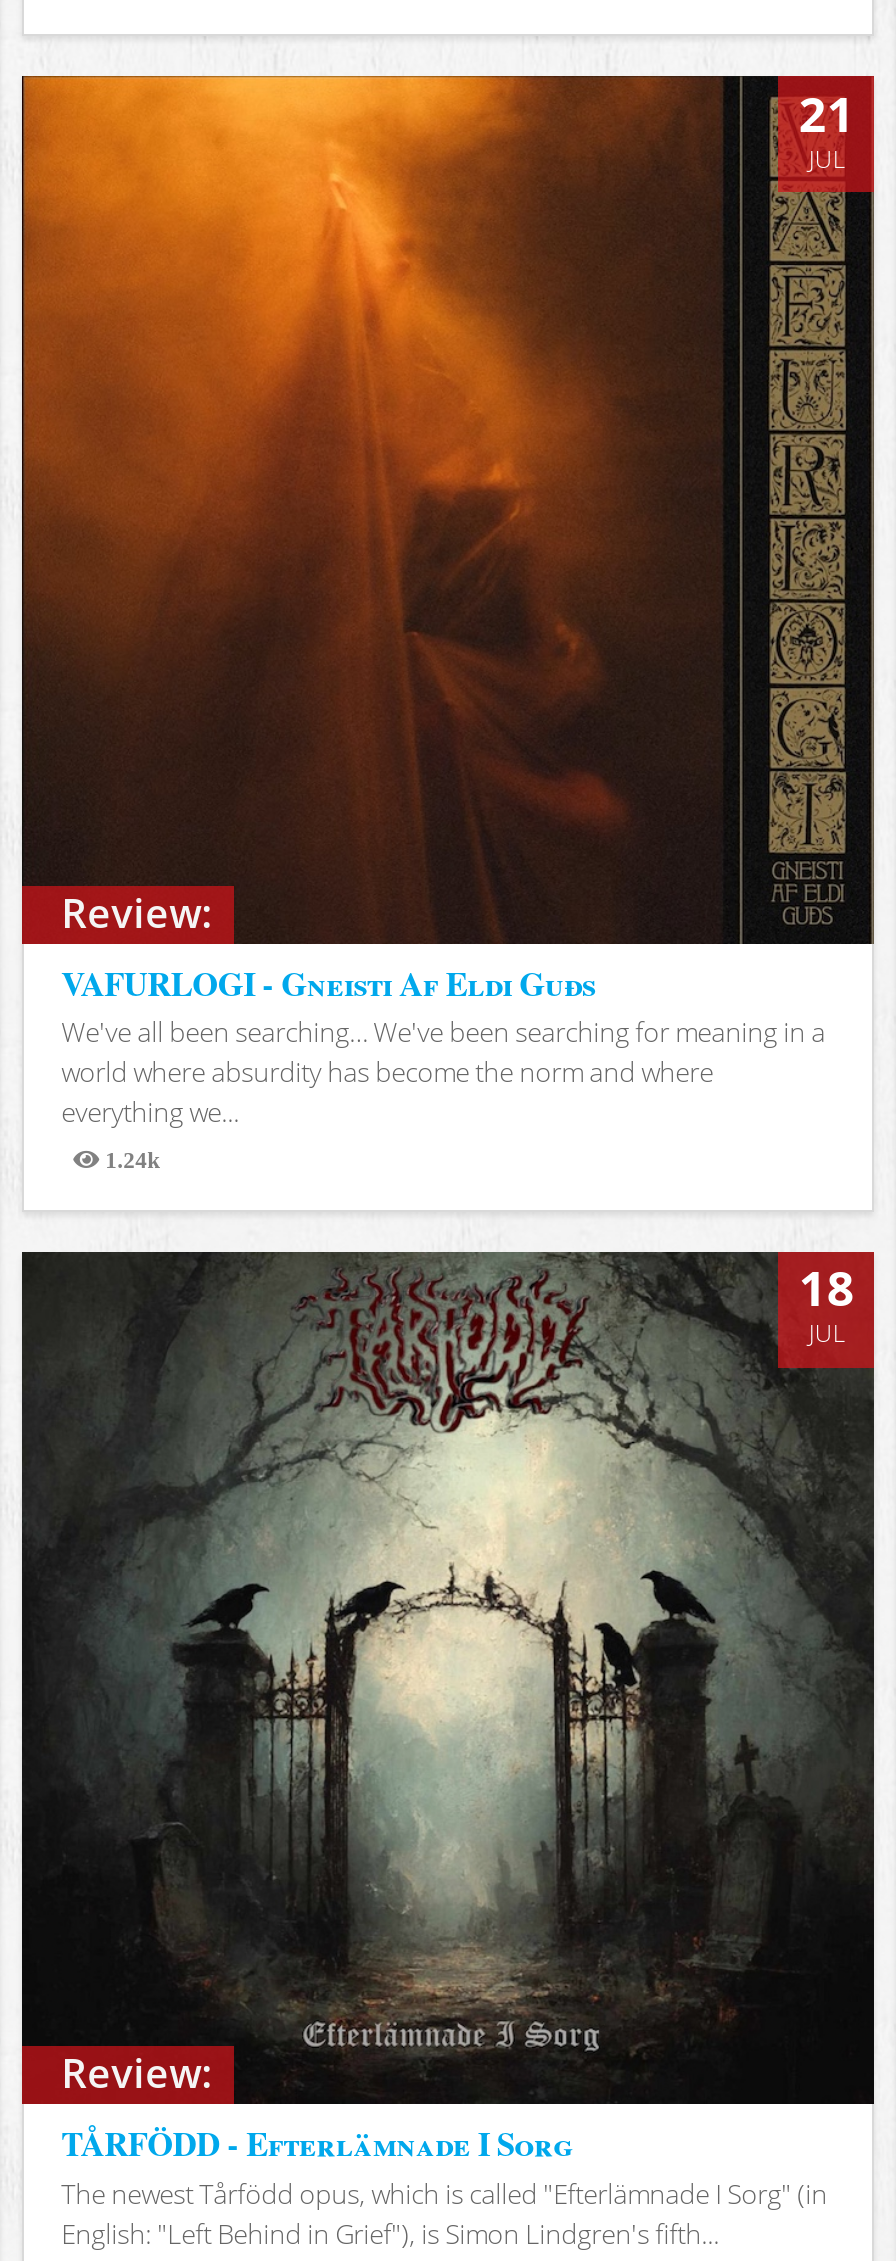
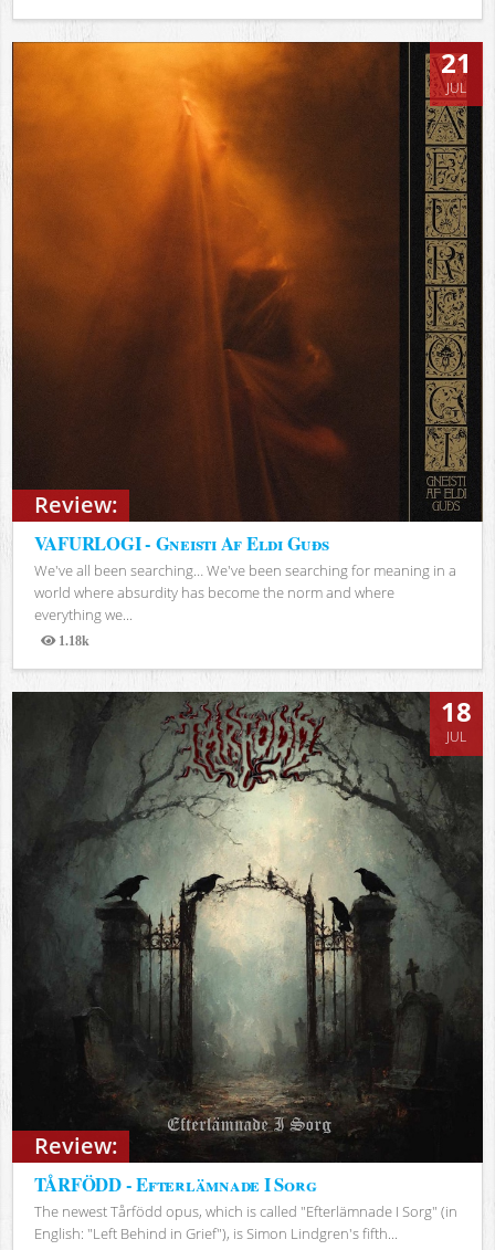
[99,1147,161,1169] 1.24k -> [55,634,89,646] 1.18k

